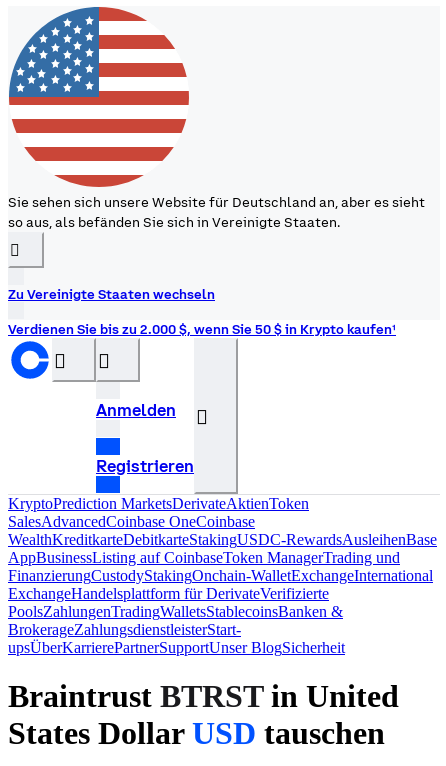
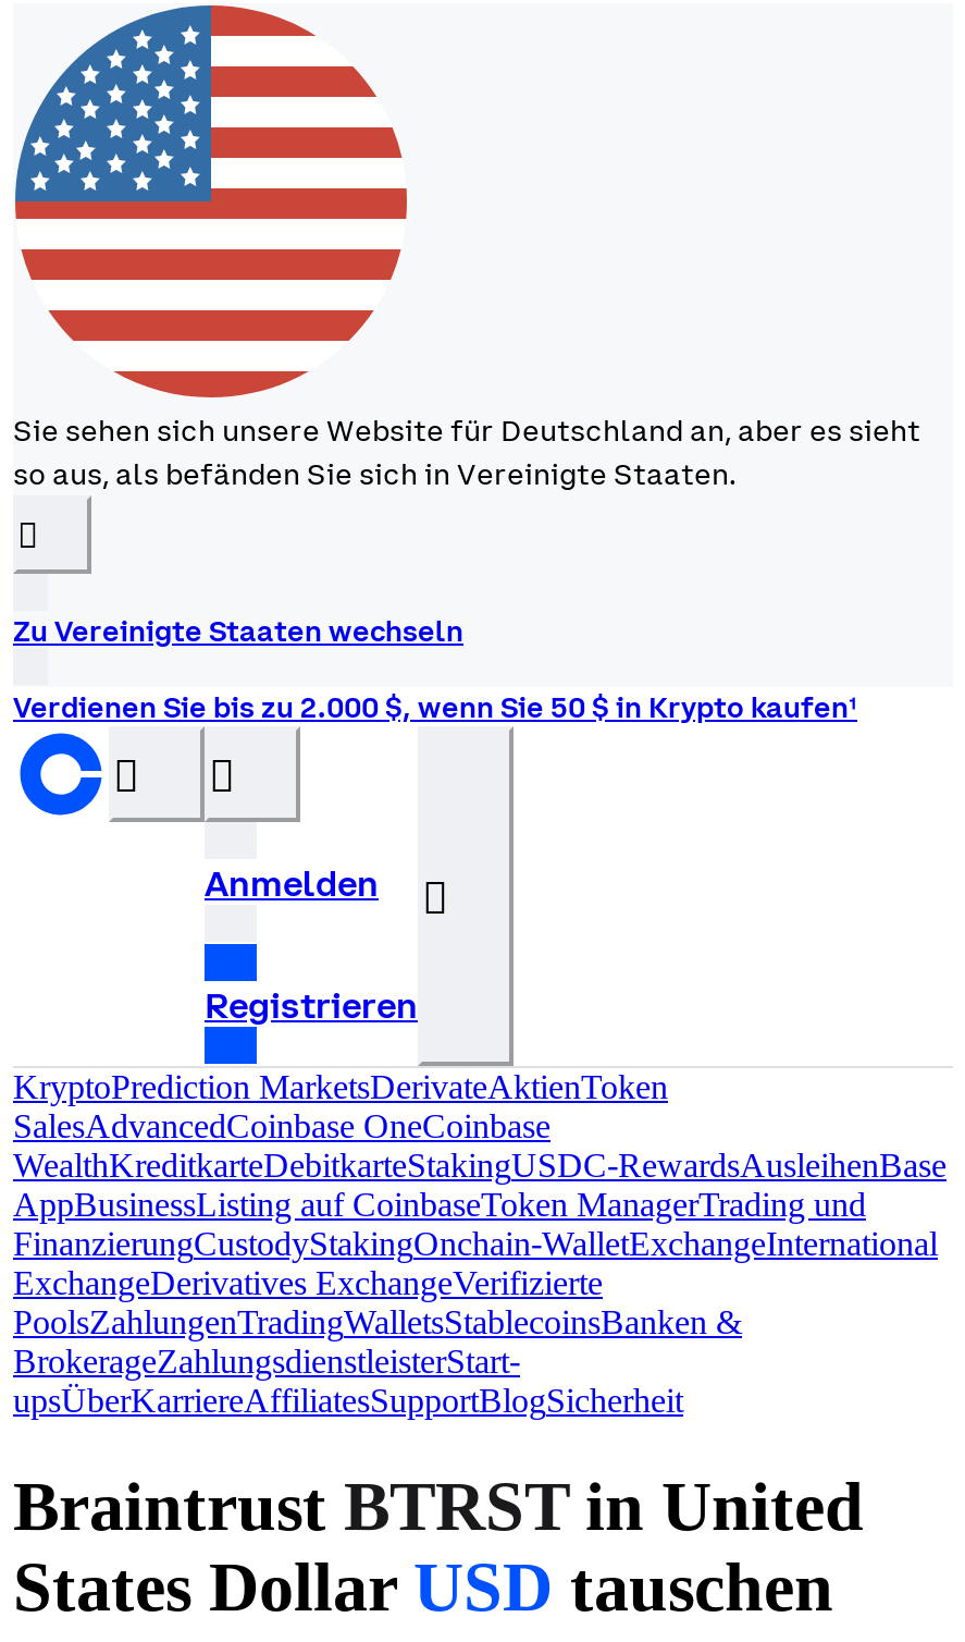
[8,585,329,602] ExchangeHandelsplattform für DerivateVerifizierte -> [13,1264,603,1301] ExchangeDerivatives ExchangeVerifizierte
[8,639,345,656] upsÜberKarrierePartnerSupportUnser BlogSicherheit -> [13,1382,683,1419] upsÜberKarriereAffiliatesSupportBlogSicherheit

